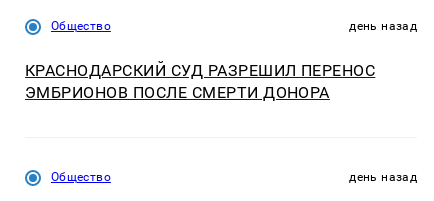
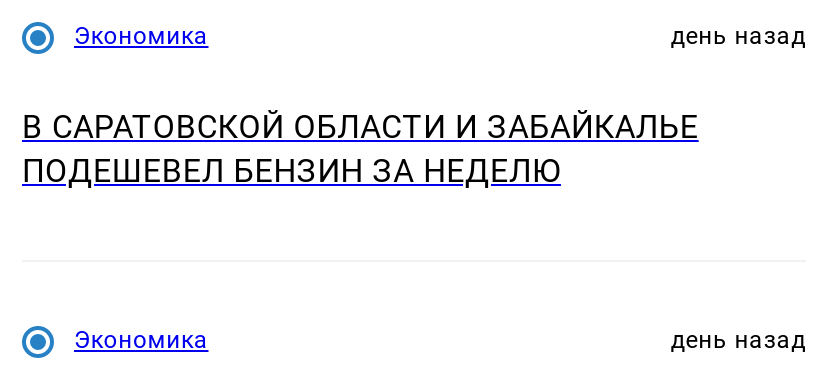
[51,19,111,33] Общество -> [74,23,208,51] Экономика
[25,61,375,102] КРАСНОДАРСКИЙ СУД РАЗРЕШИЛ ПЕРЕНОС | ЭМБРИОНОВ ПОСЛЕ СМЕРТИ ДОНОРА -> [22,107,699,189] В САРАТОВСКОЙ ОБЛАСТИ И ЗАБАЙКАЛЬЕ | ПОДЕШЕВЕЛ БЕНЗИН ЗА НЕДЕЛЮ
[51,170,111,184] Общество -> [74,326,208,354] Экономика

